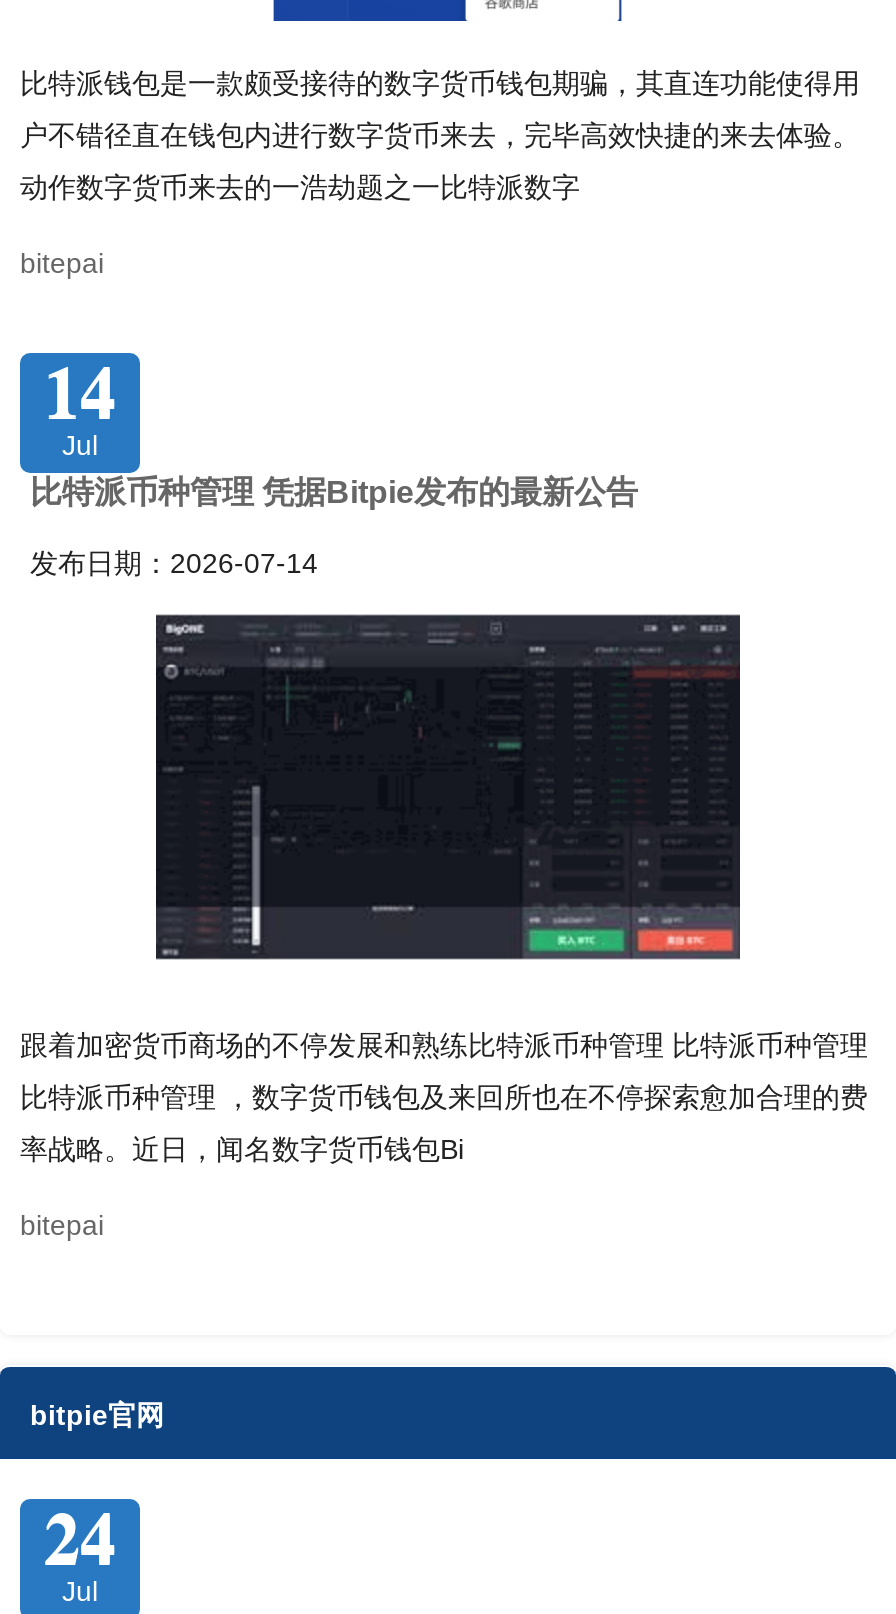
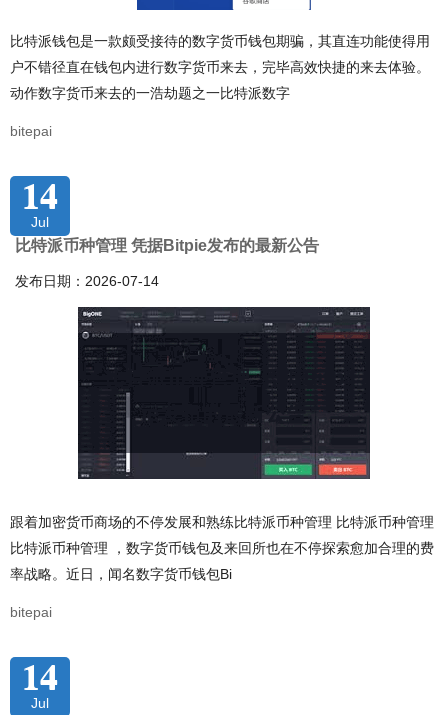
[30,1399,164,1587] bitpie官网 | 24 -> [22,649,58,701] 14

